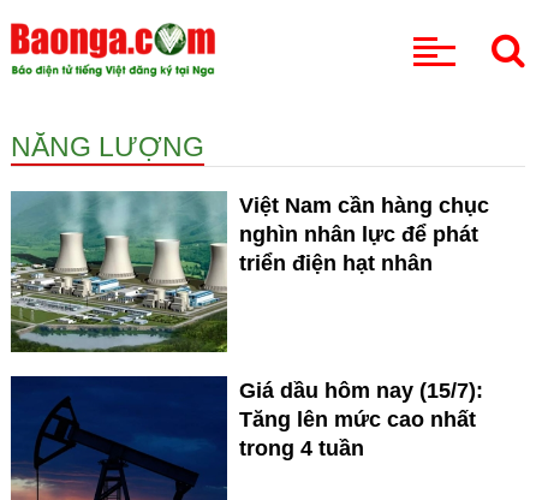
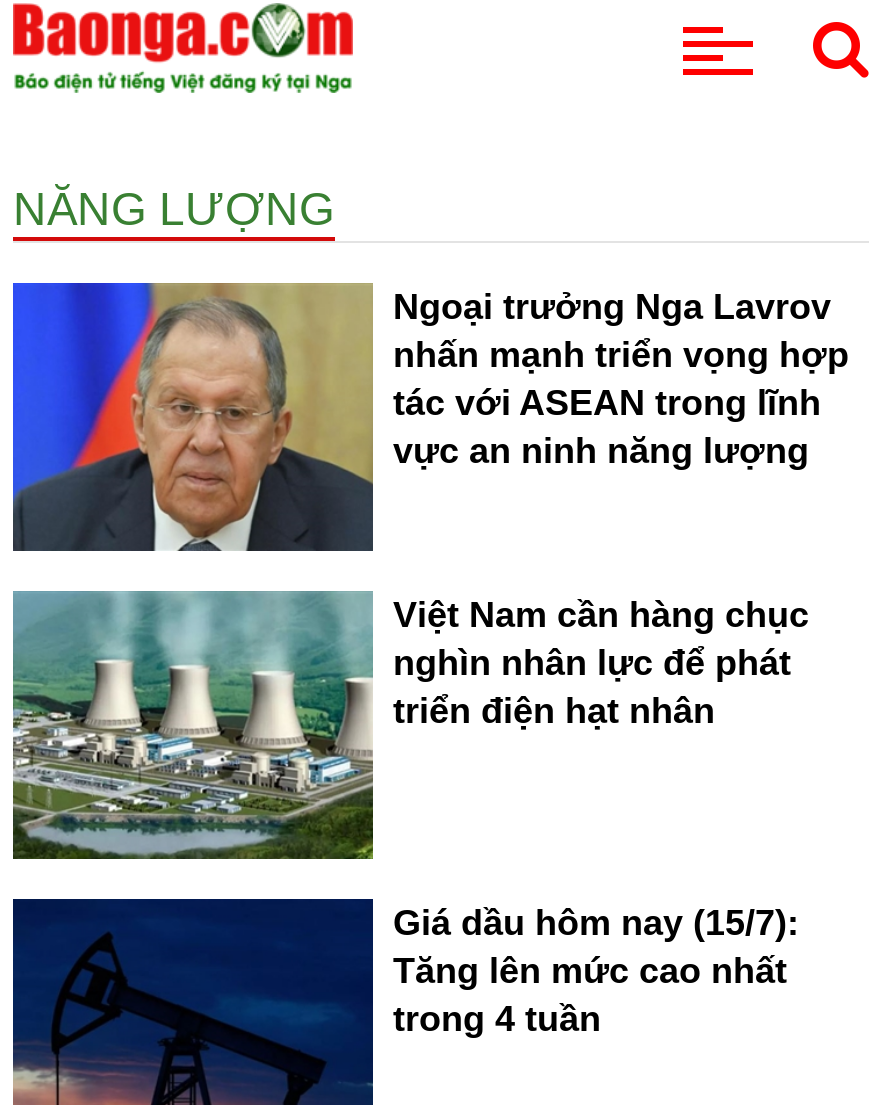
none -> [11,281,849,551] [image] | Ngoại trưởng Nga Lavrov | nhấn mạnh triển vọng hợp | tác với ASEAN trong lĩnh | vực an ninh năng lượng

